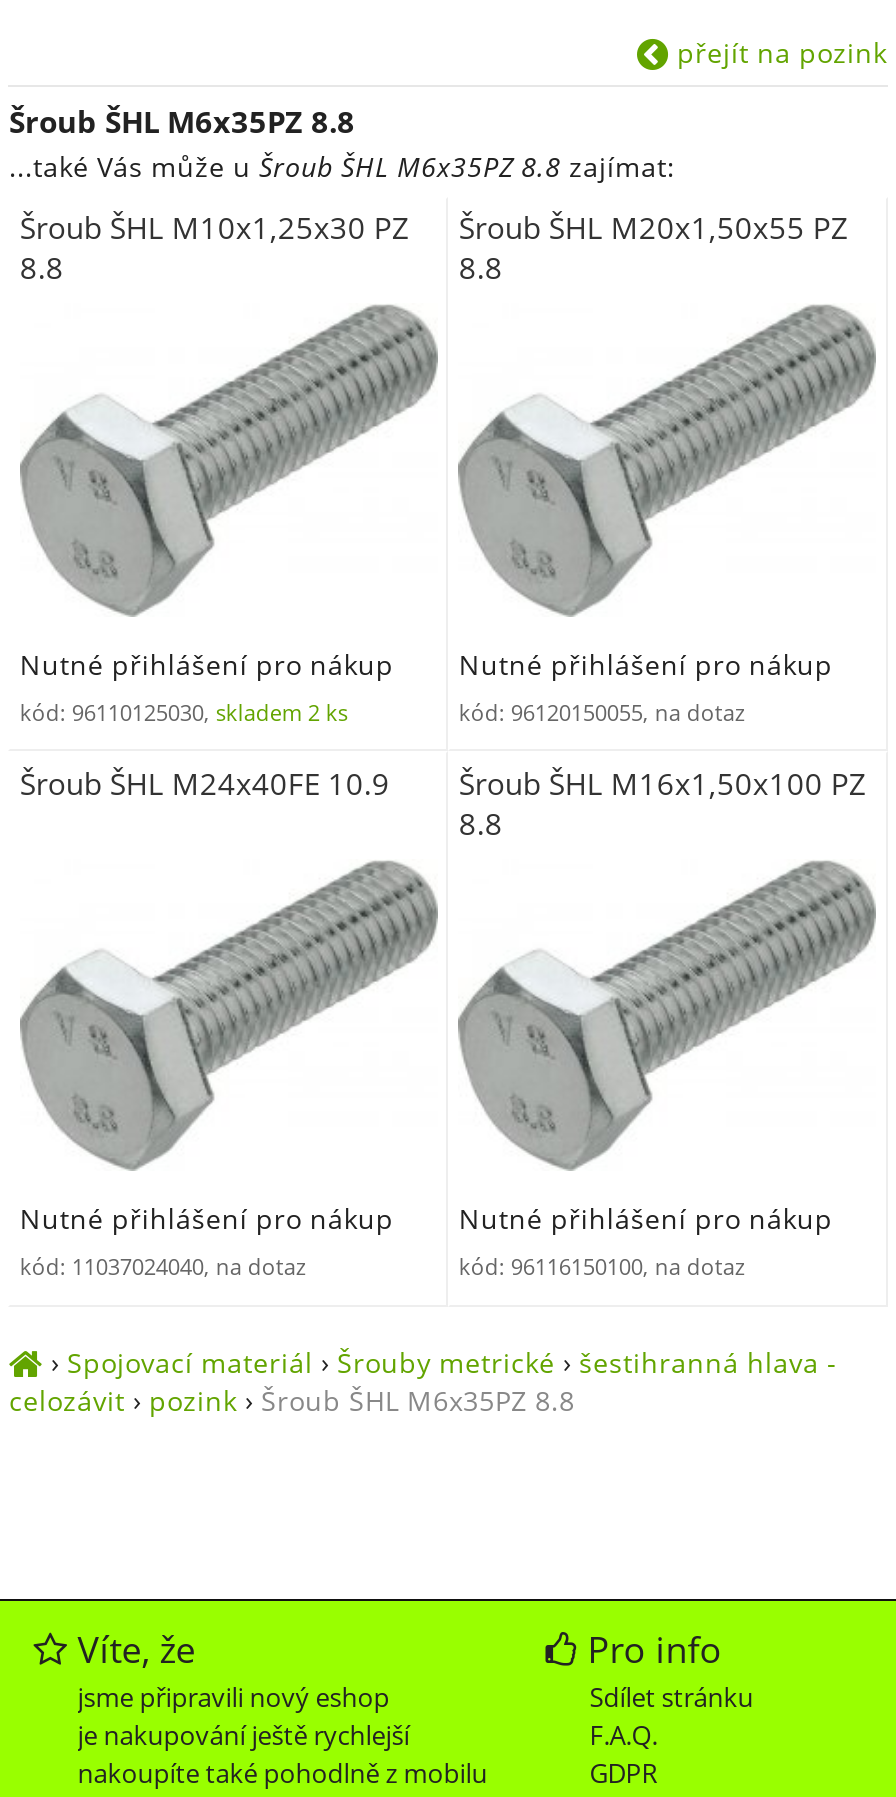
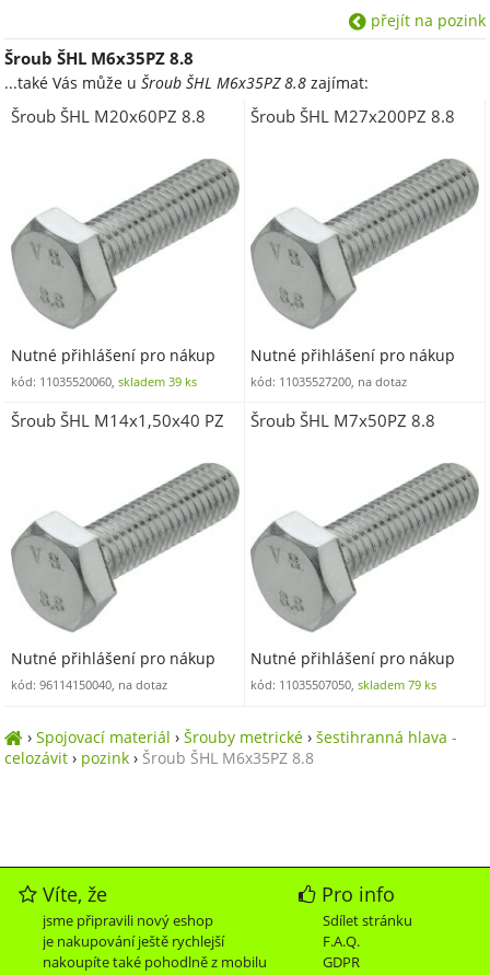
[20,208,410,288] Šroub ŠHL M10x1,25x30 PZ | 8.8 -> [11,105,206,127] Šroub ŠHL M20x60PZ 8.8
[459,208,849,288] Šroub ŠHL M20x1,50x55 PZ | 8.8 -> [251,105,455,127] Šroub ŠHL M27x200PZ 8.8
[20,697,348,727] kód: 96110125030, skladem 2 ks -> [11,373,197,389] kód: 11035520060, skladem 39 ks
[459,697,745,727] kód: 96120150055, na dotaz -> [251,373,407,389] kód: 11035527200, na dotaz
[20,762,390,802] Šroub ŠHL M24x40FE 10.9 -> [11,409,224,431] Šroub ŠHL M14x1,50x40 PZ
[459,762,867,842] Šroub ŠHL M16x1,50x100 PZ | 8.8 -> [251,409,436,431] Šroub ŠHL M7x50PZ 8.8
[20,1251,306,1281] kód: 11037024040, na dotaz -> [11,676,167,693] kód: 96114150040, na dotaz
[459,1251,745,1281] kód: 96116150100, na dotaz -> [251,676,437,693] kód: 11035507050, skladem 79 ks

